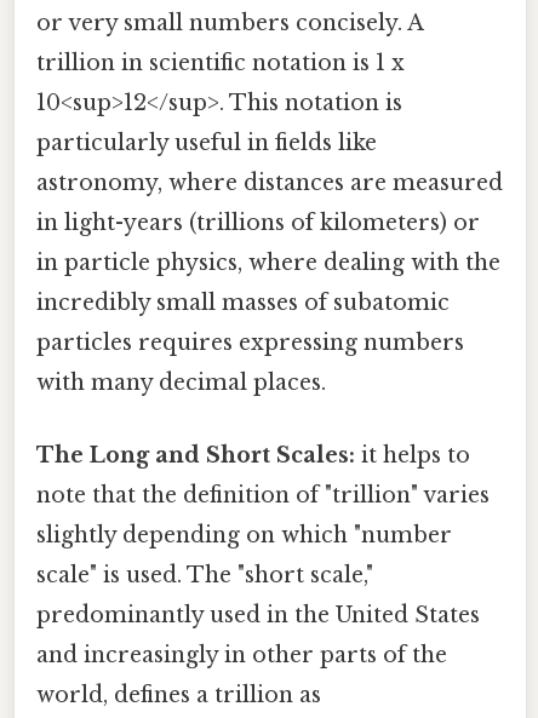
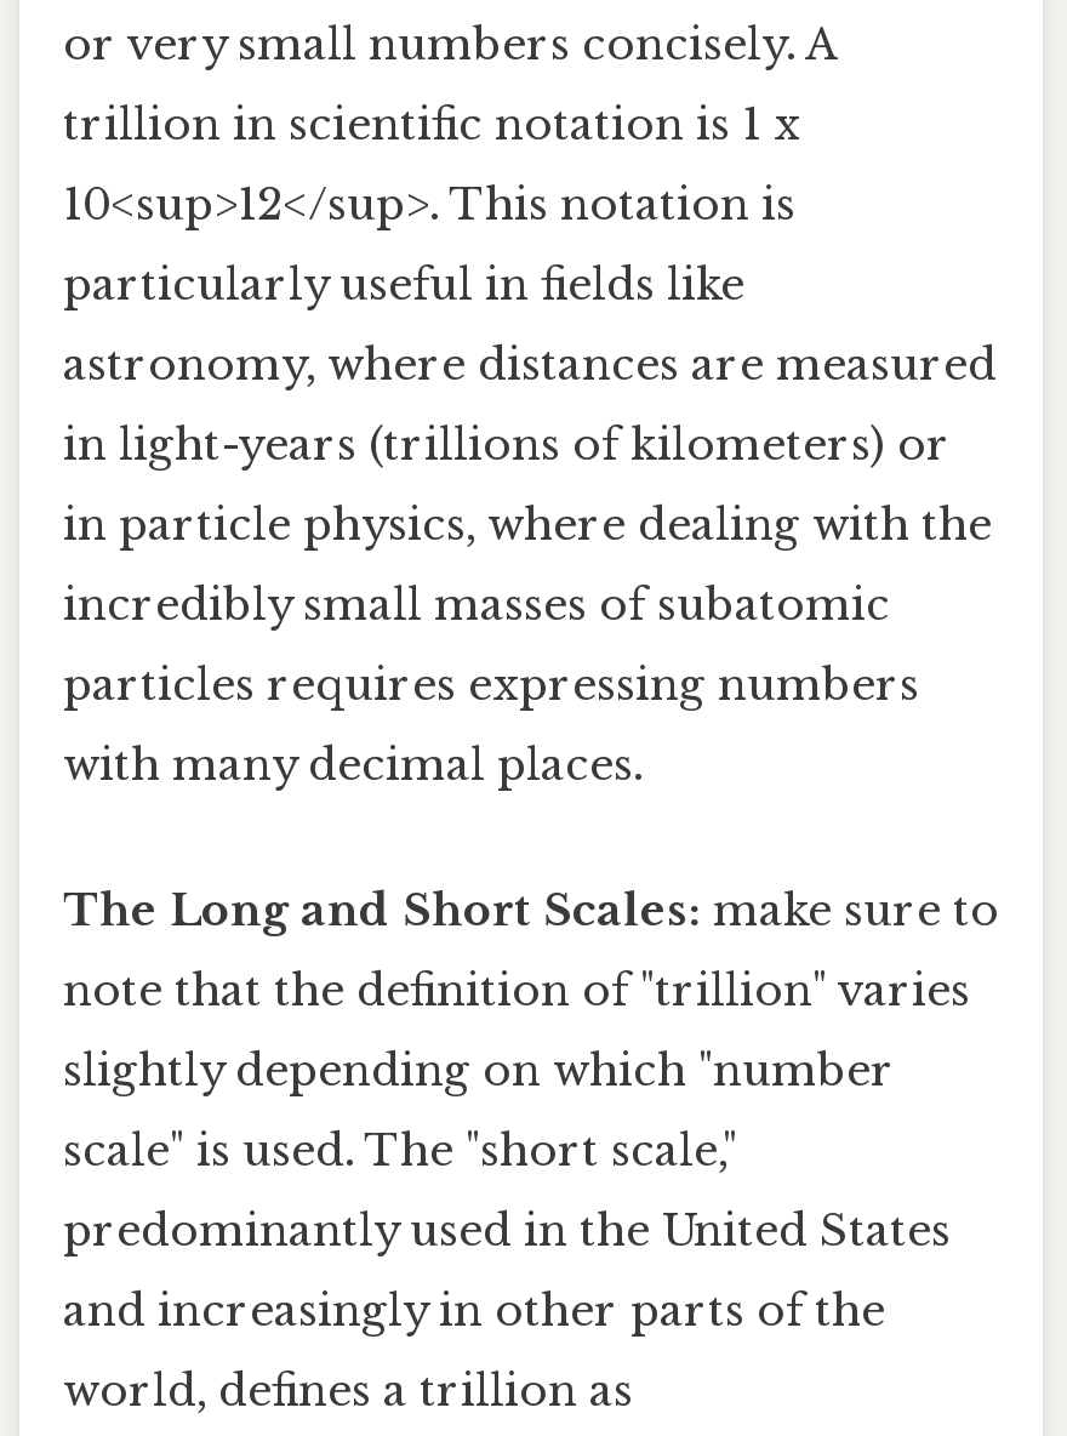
[36,442,470,468] The Long and Short Scales: it helps to -> [63,883,999,937] The Long and Short Scales: make sure to

